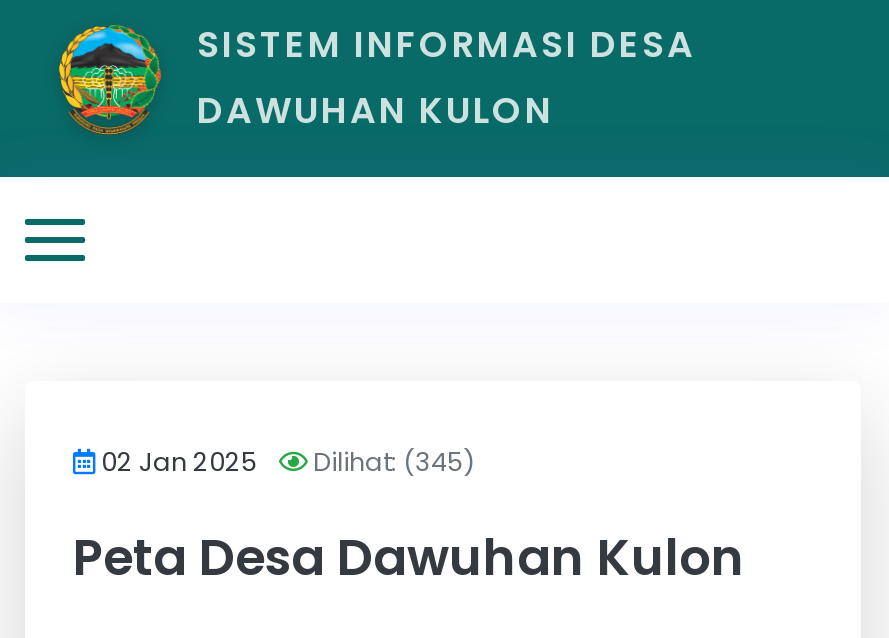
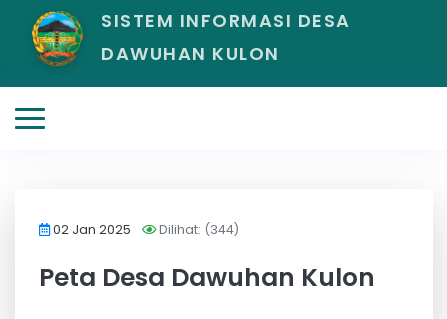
[101,445,473,479] 02 Jan 2025 Dilihat: (345) -> [53,221,239,238] 02 Jan 2025 Dilihat: (344)

